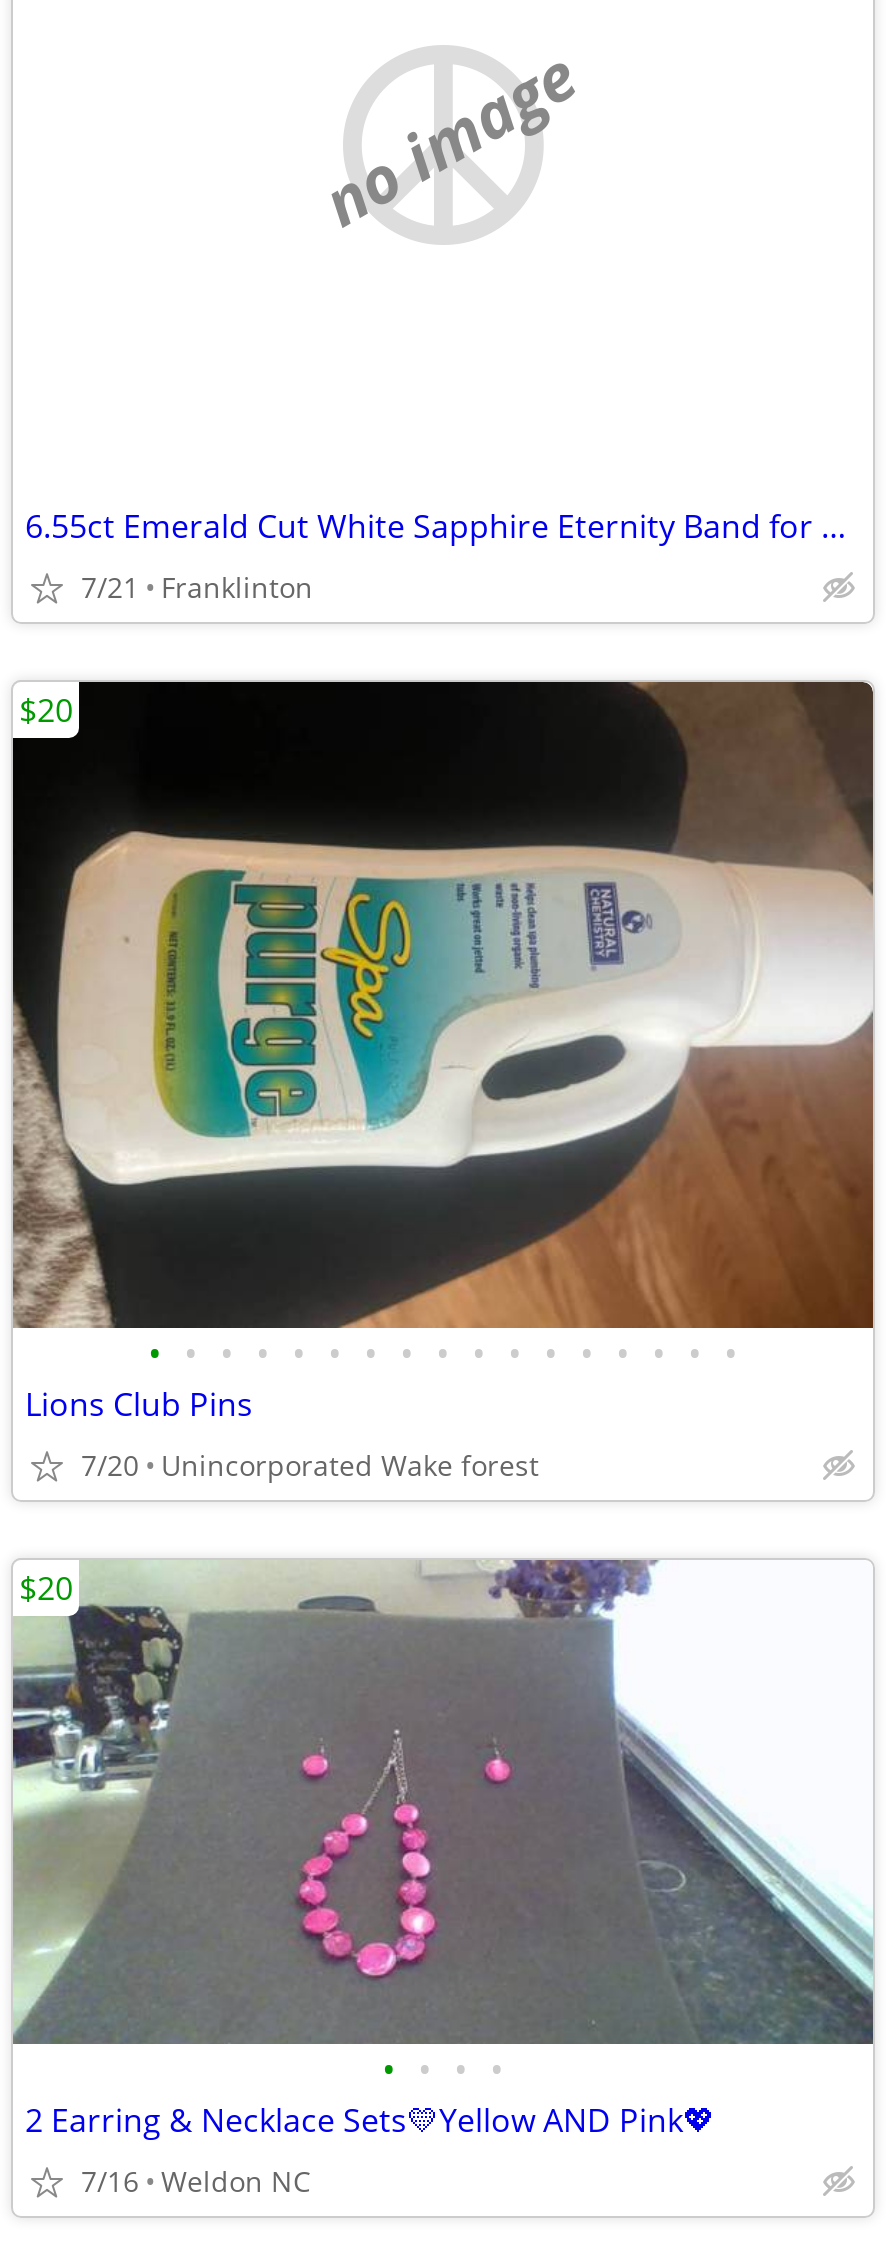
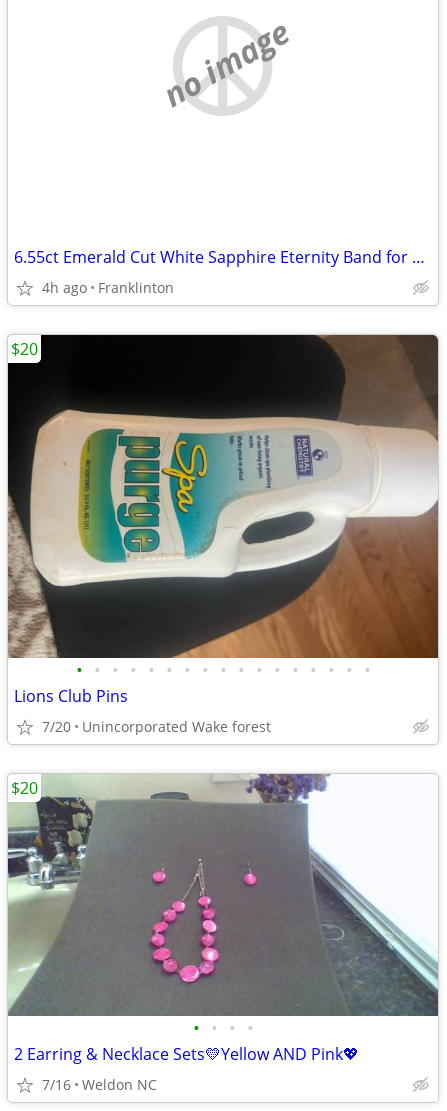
[81,568,313,606] 7/21 Franklinton -> [42,278,174,297] 4h ago Franklinton

